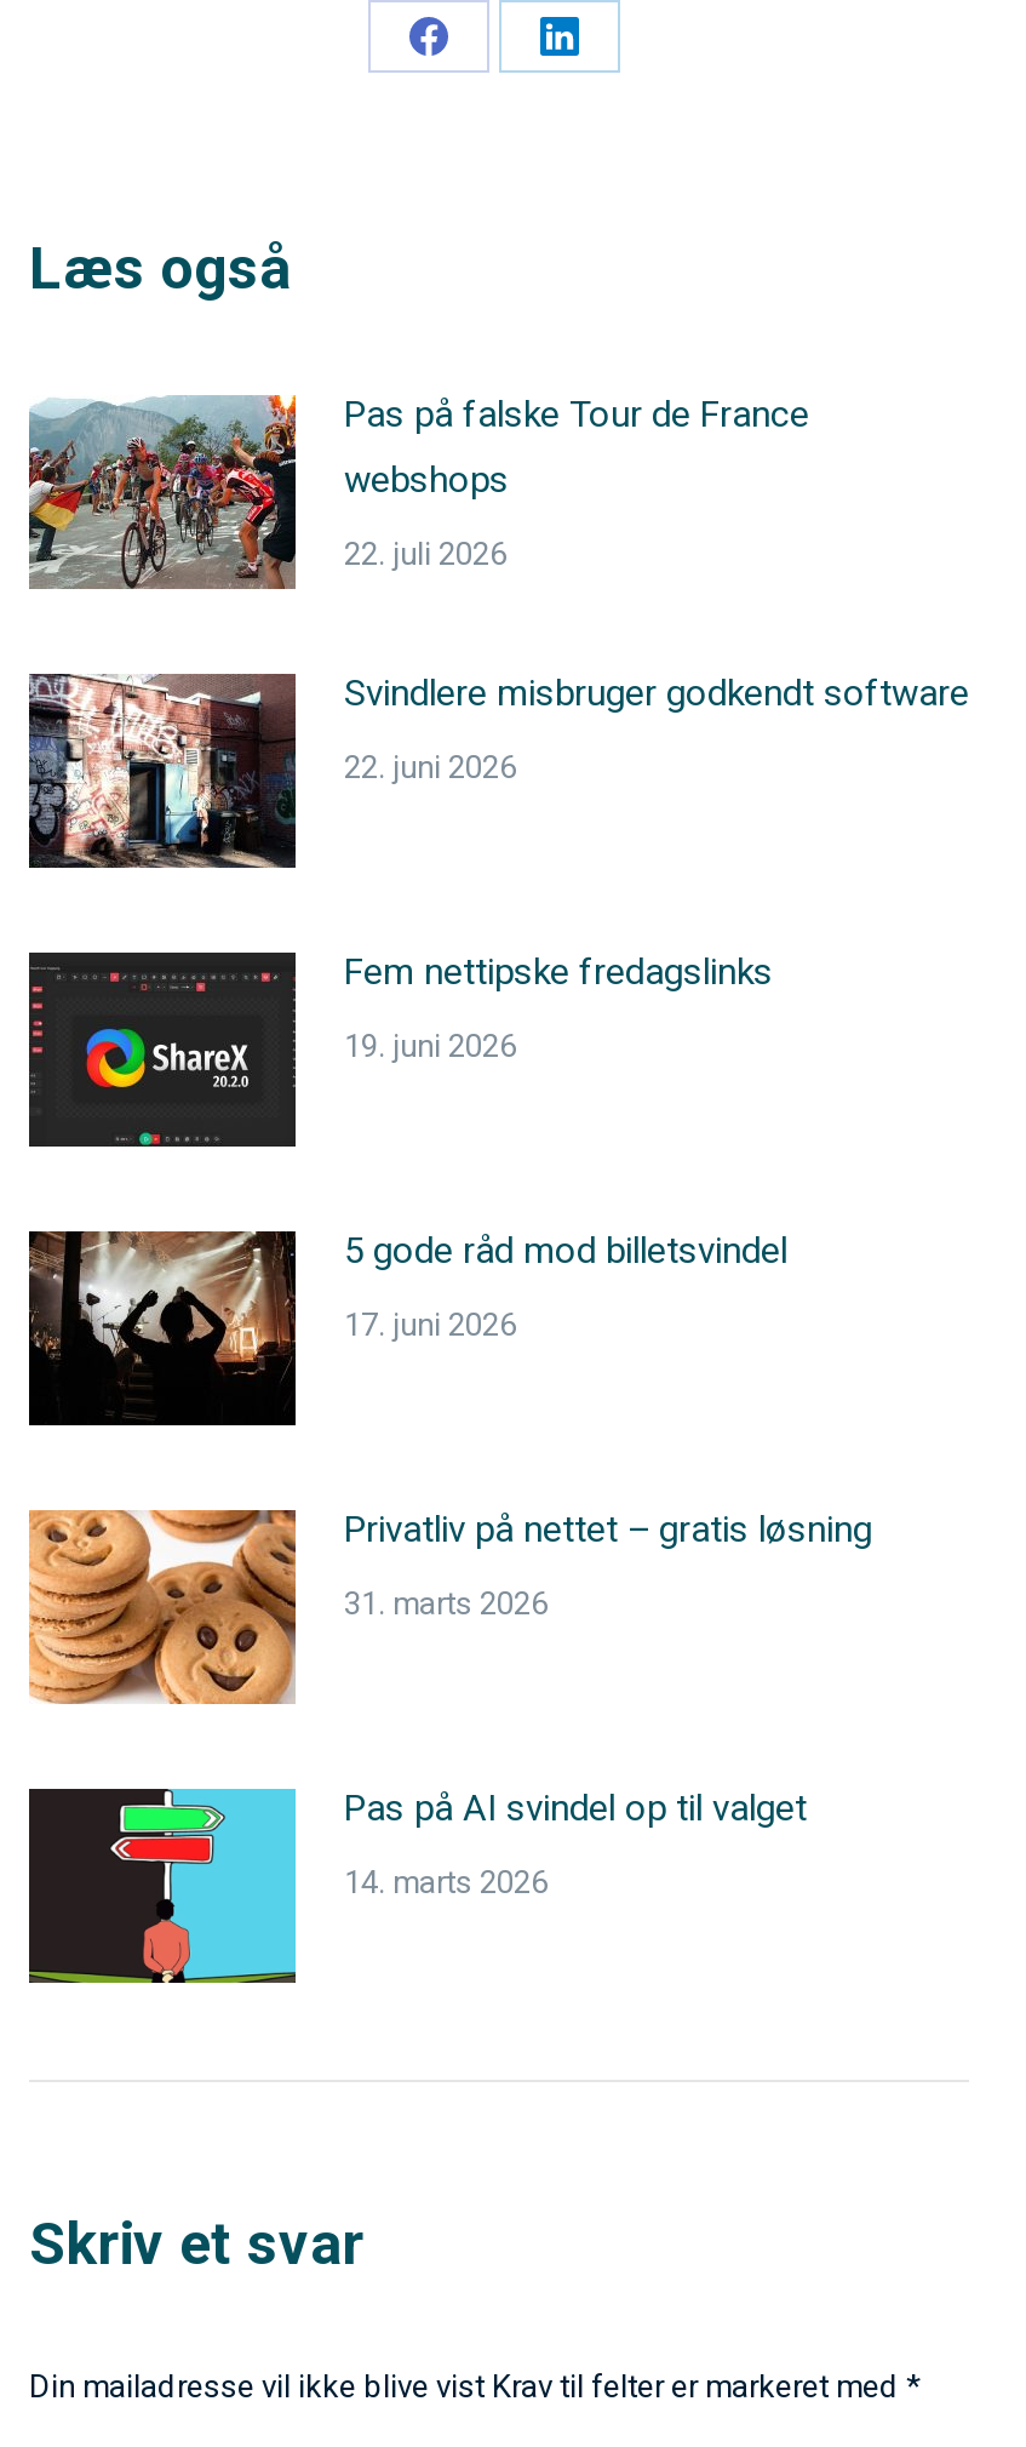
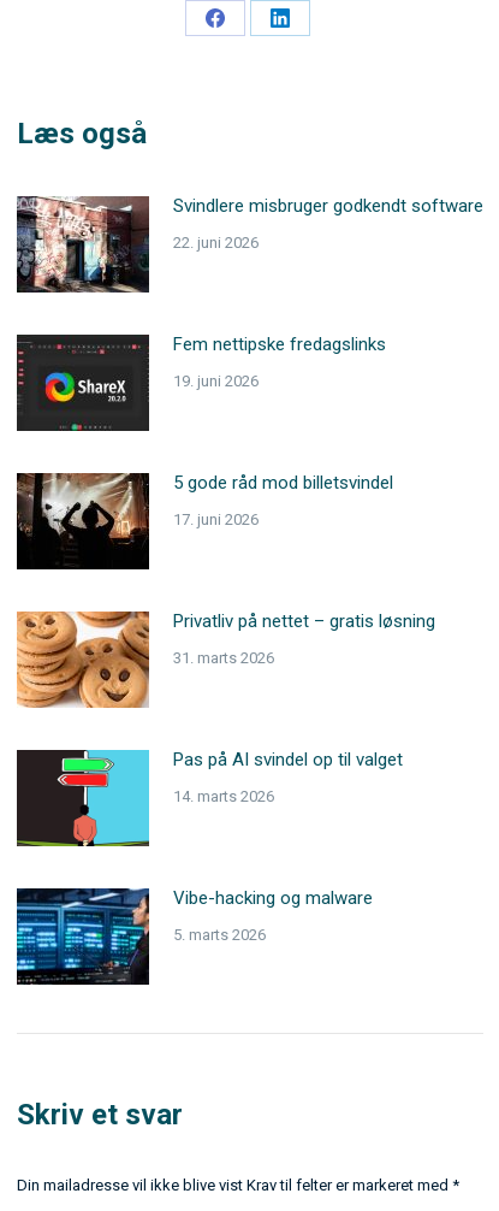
[27,393,809,589] [image] | Pas på falske Tour de France | webshops | 22. juli 2026 -> none
moved [24,669,969,1900] -> [14,194,483,805]: [image] | Svindlere misbruger godkendt software | 22. juni 2026 | ... | Pas på AI svindel op til valget | 14. marts 2026
none -> [16,887,373,986] [image] | Vibe-hacking og malware | 5. marts 2026

